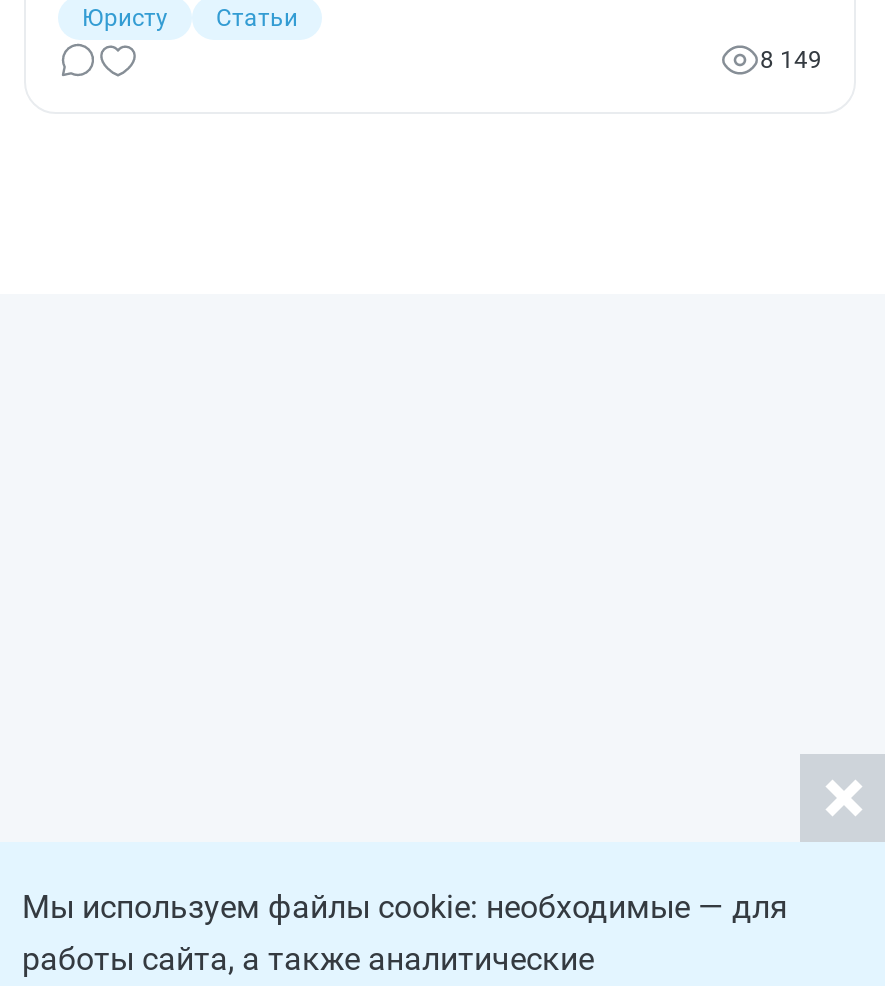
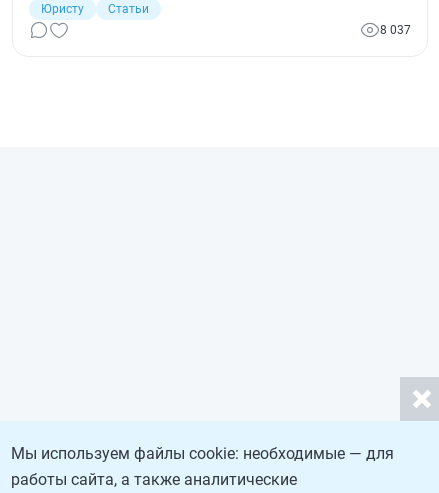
[760,46,822,74] 8 149 -> [380,23,411,37] 8 037

